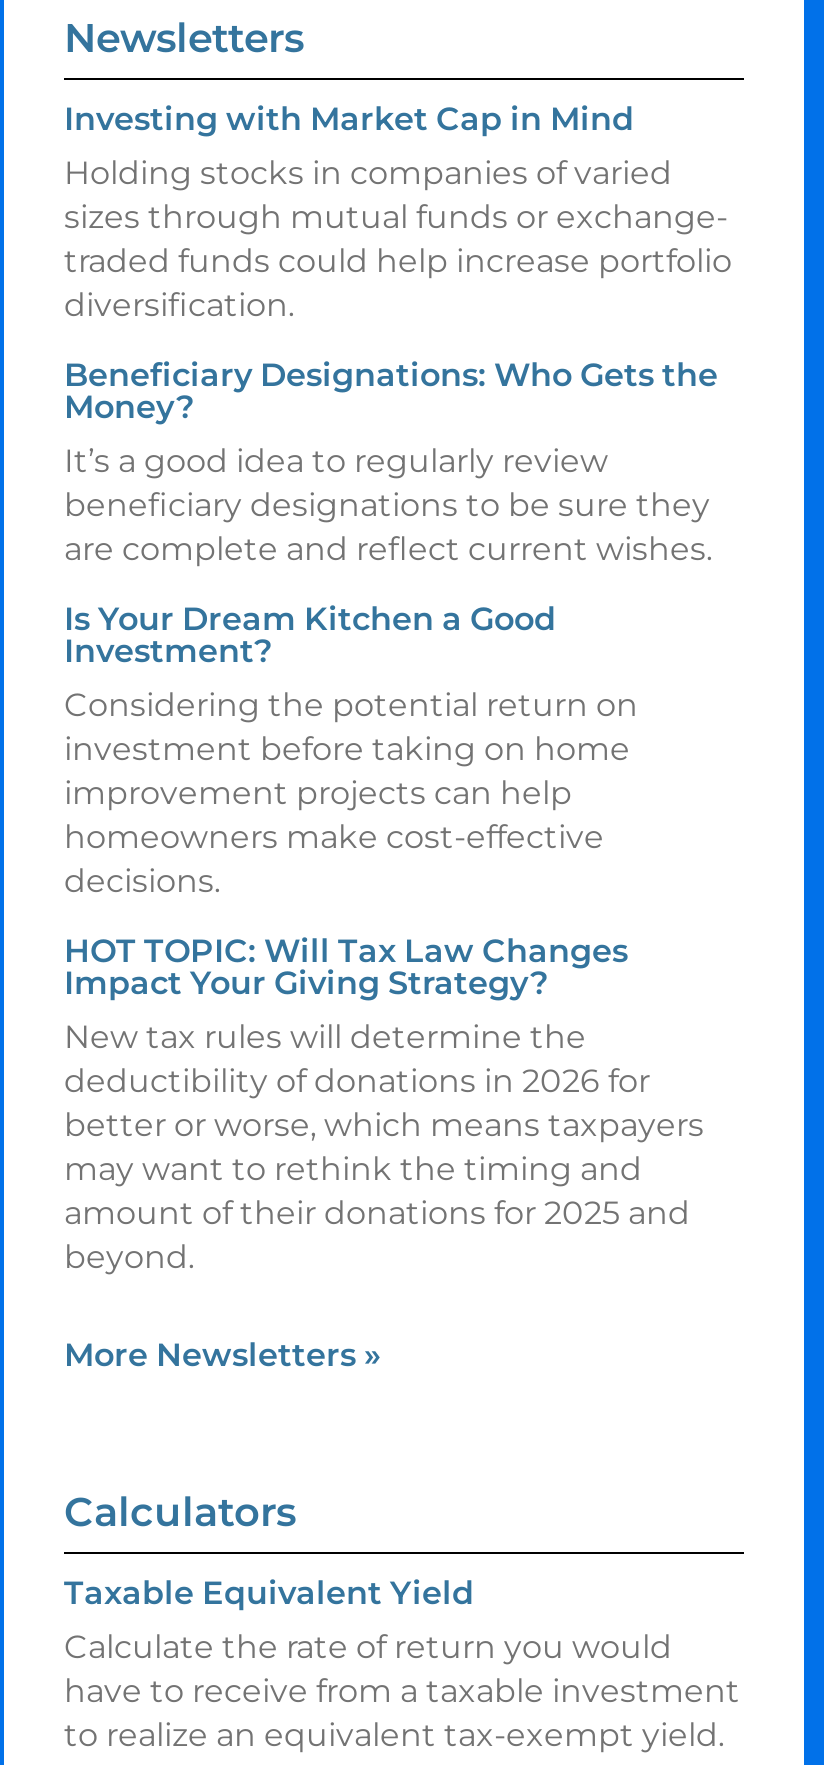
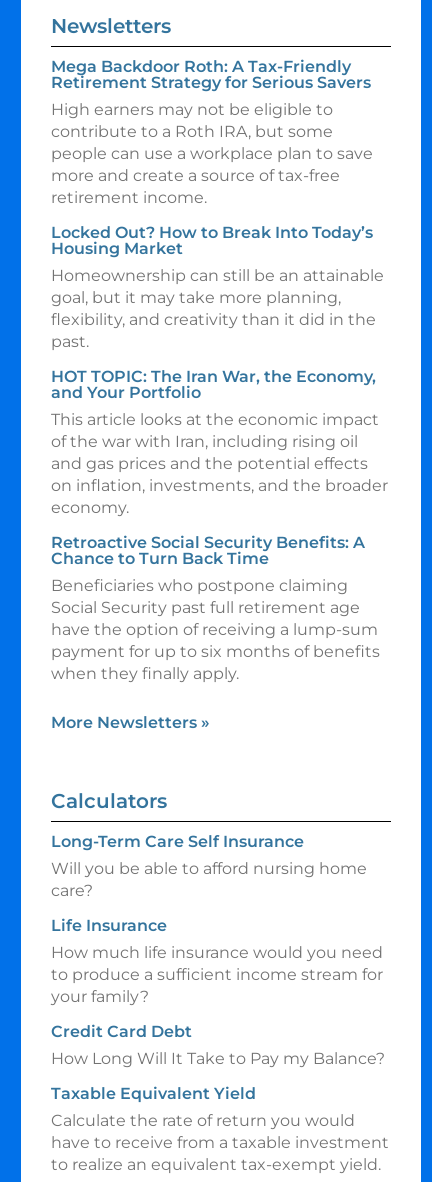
[64,100,732,324] Investing with Market Cap in Mind | Holding stocks in companies of varied | sizes through mutual funds or exchange- | traded funds could help increase portfolio | diversification. -> [51,57,373,207] Mega Backdoor Roth: A Tax-Friendly | Retirement Strategy for Serious Savers | High earners may not be eligible to | contribute to a Roth IRA, but some | people can use a workplace plan to save | more and create a source of tax-free | retirement income.
[64,356,718,568] Beneficiary Designations: Who Gets the | Money? | It’s a good idea to regularly review | beneficiary designations to be sure they | are complete and reflect current wishes. -> [51,223,384,351] Locked Out? How to Break Into Today’s | Housing Market | Homeownership can still be an attainable | goal, but it may take more planning, | flexibility, and creativity than it did in the | past.
[64,600,638,900] Is Your Dream Kitchen a Good | Investment? | Considering the potential return on | investment before taking on home | improvement projects can help | homeowners make cost-effective | decisions. -> [51,367,388,517] HOT TOPIC: The Iran War, the Economy, | and Your Portfolio | This article looks at the economic impact | of the war with Iran, including rising oil | and gas prices and the potential effects | on inflation, investments, and the broader | economy.
[64,932,704,1276] HOT TOPIC: Will Tax Law Changes | Impact Your Giving Strategy? | New tax rules will determine the | deductibility of donations in 2026 for | better or worse, which means taxpayers | may want to rethink the timing and | amount of their donations for 2025 and | beyond. -> [51,533,380,683] Retroactive Social Security Benefits: A | Chance to Turn Back Time | Beneficiaries who postpone claiming | Social Security past full retirement age | have the option of receiving a lump-sum | payment for up to six months of benefits | when they finally apply.
none -> [51,832,385,1068] Long-Term Care Self Insurance | Will you be able to afford nursing home | care? | Life Insurance | How much life insurance would you need | to produce a sufficient income stream for | your family? | Credit Card Debt | How Long Will It Take to Pay my Balance?

